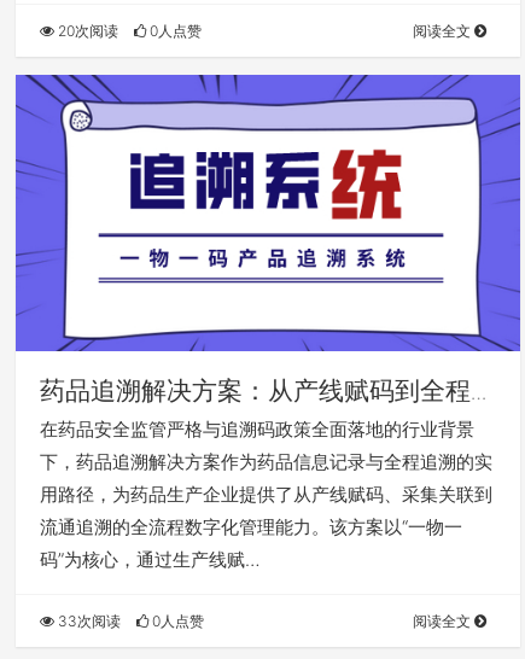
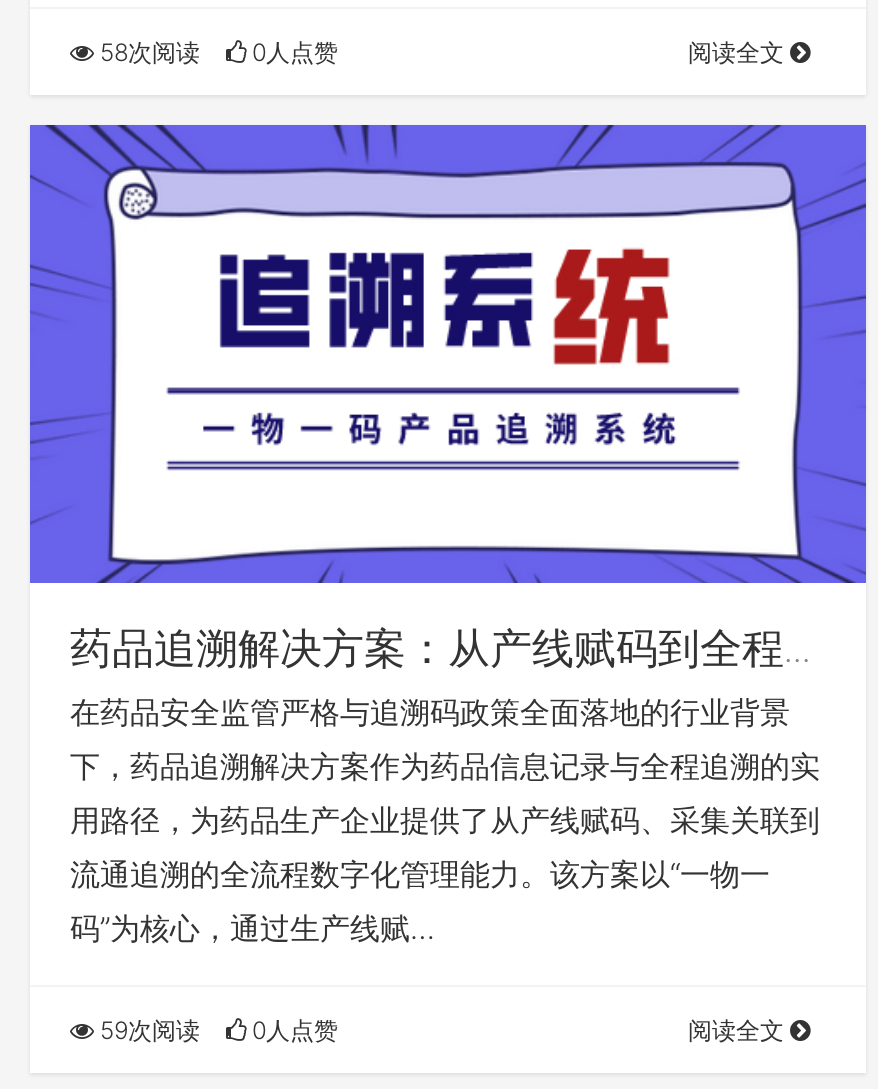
[54,21,118,40] 20次阅读 -> [94,37,200,67] 58次阅读
[54,611,121,629] 33次阅读 -> [94,1014,200,1044] 59次阅读

